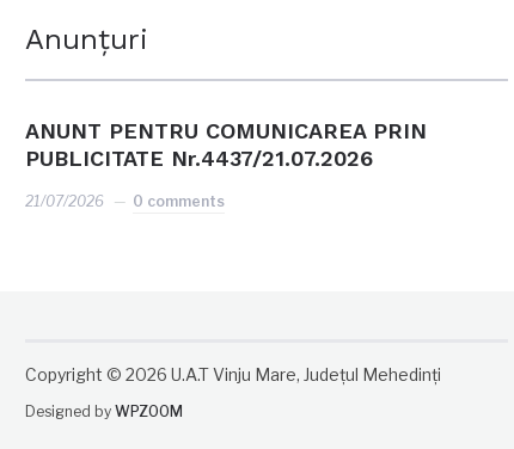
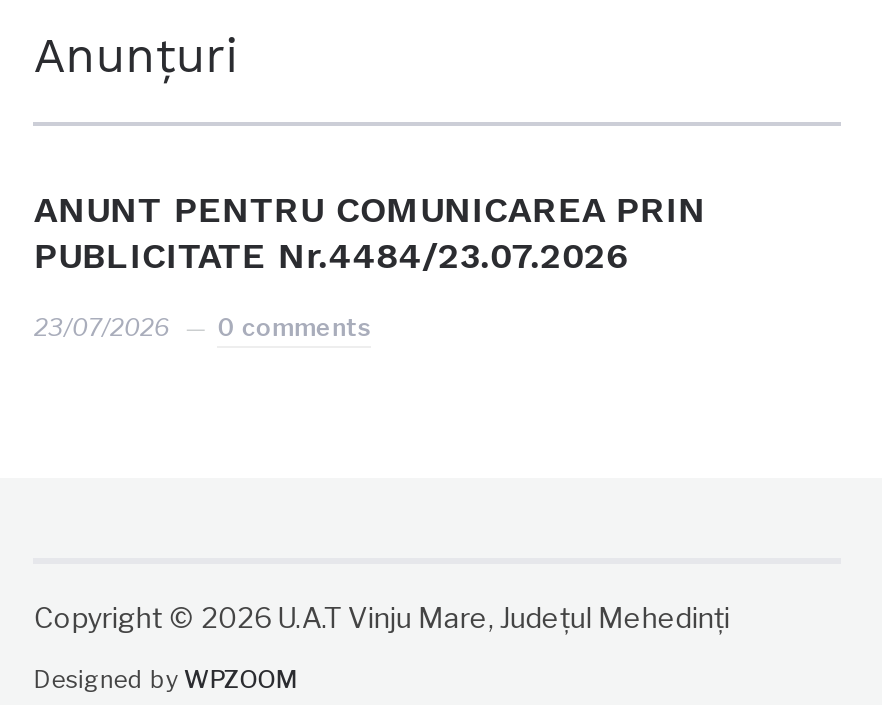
[26,146,373,171] PUBLICITATE Nr.4437/21.07.2026 -> [34,234,628,276] PUBLICITATE Nr.4484/23.07.2026
[26,192,104,210] 21/07/2026 -> [34,312,170,342] 23/07/2026

